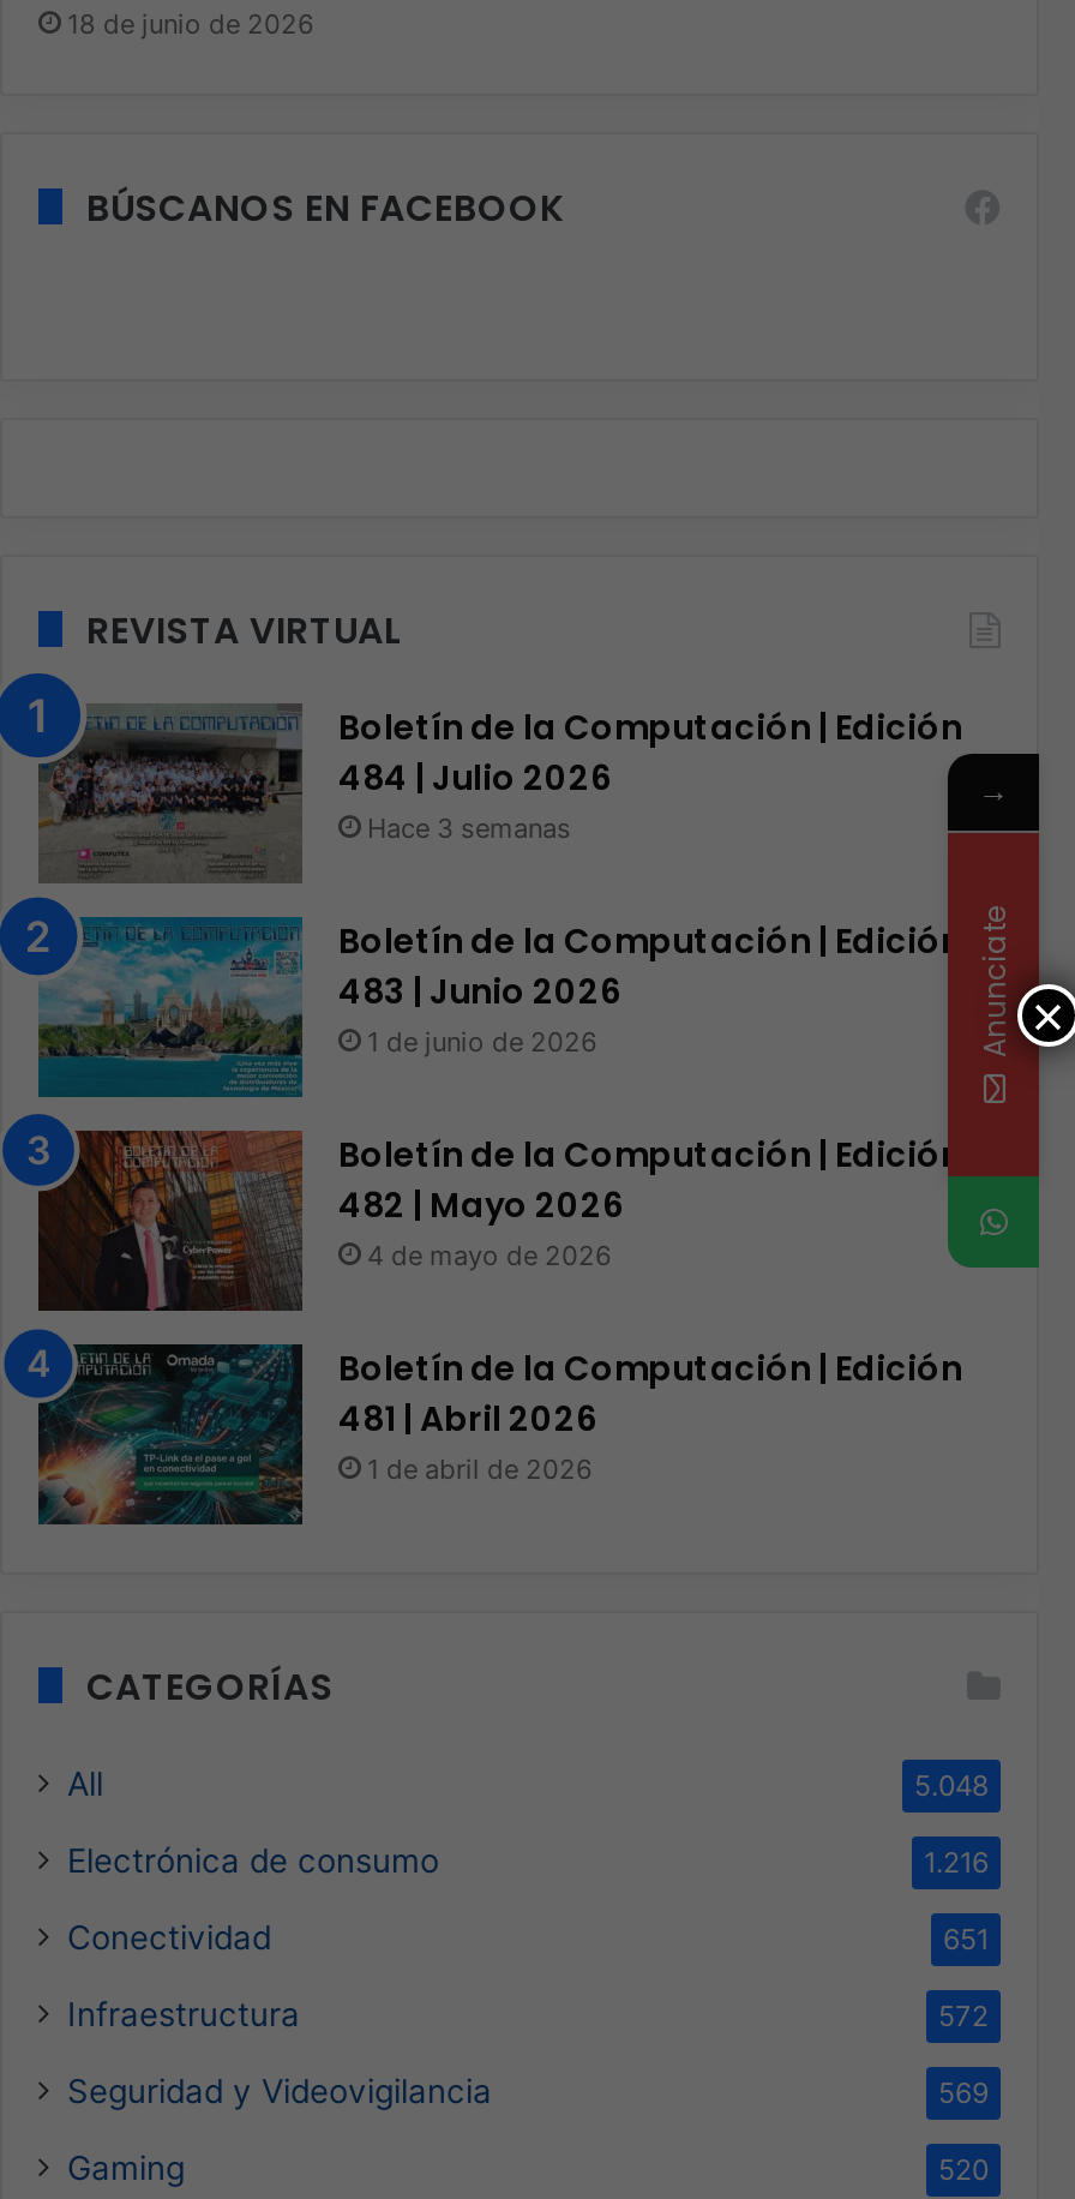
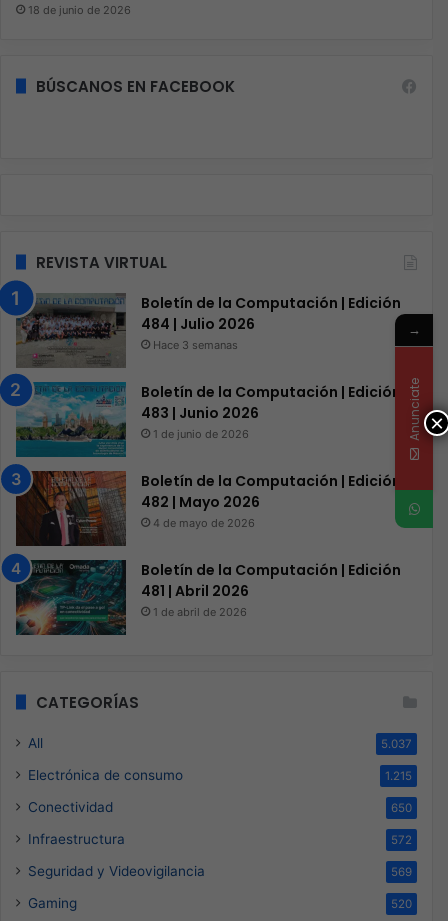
[914,1768,989,1802] 5.048 -> [381,737,412,751] 5.037
[924,1845,989,1879] 1.216 -> [385,769,412,783] 1.215
[943,1922,989,1956] 651 -> [391,801,412,815] 650

